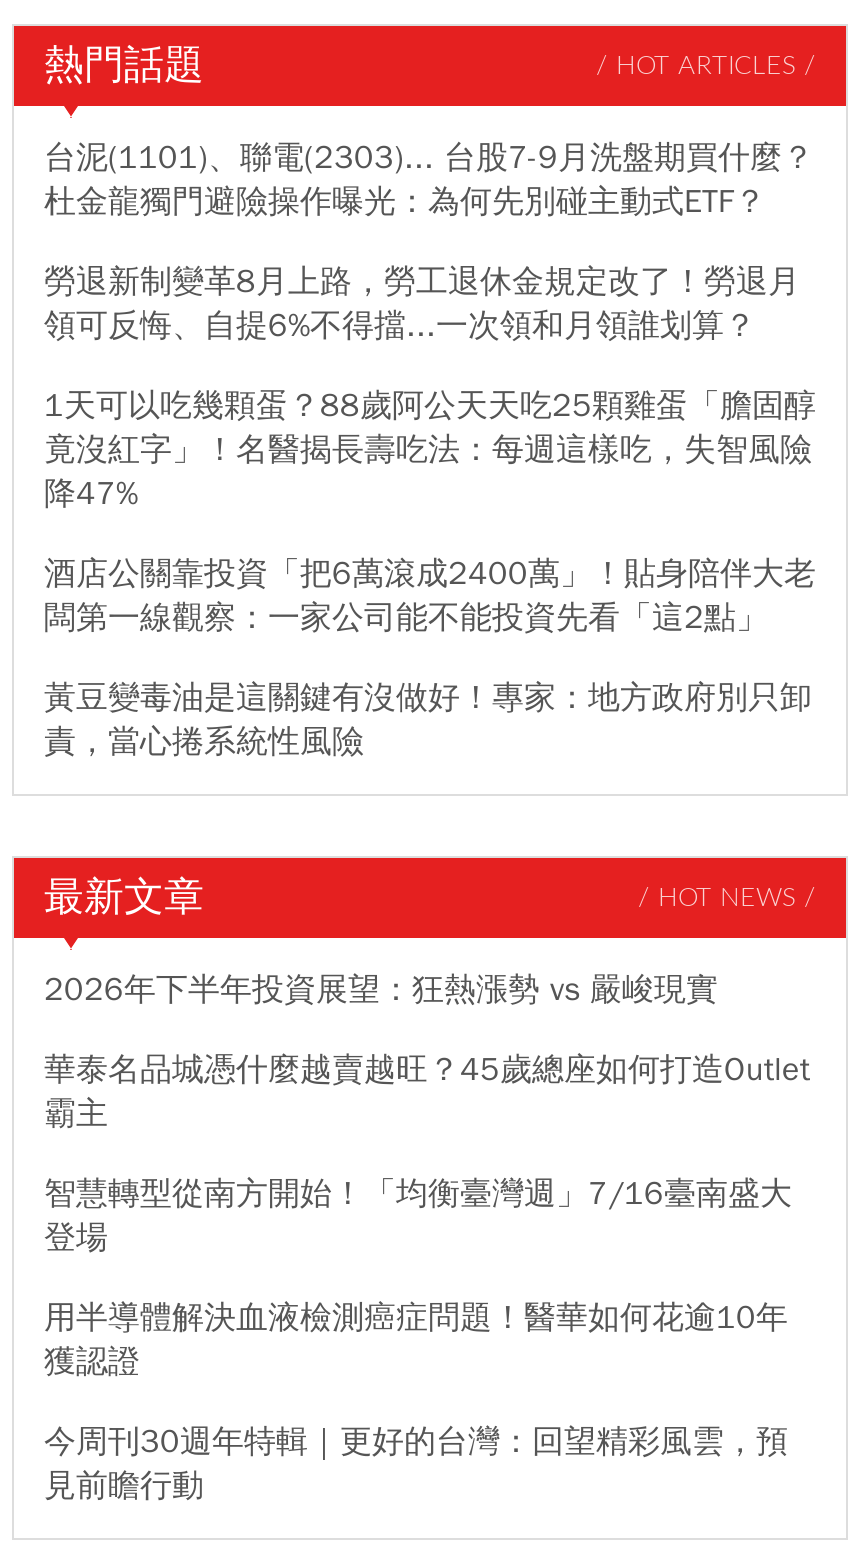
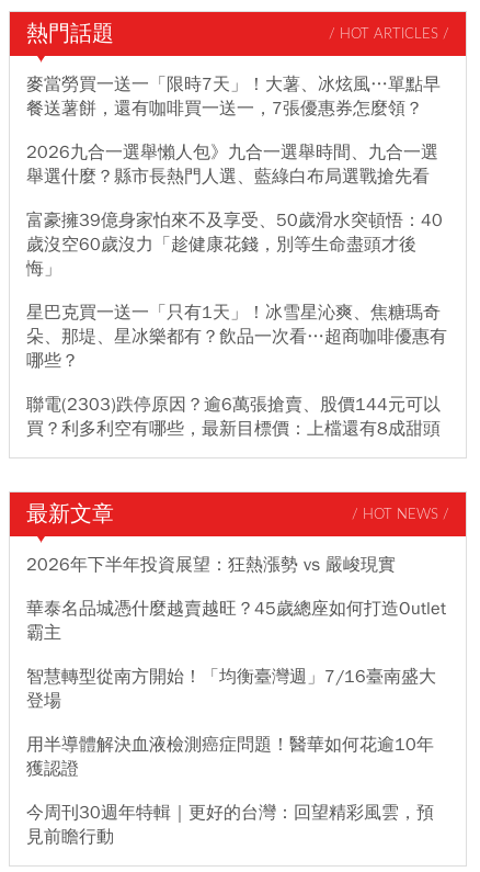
[44,139,814,223] 台泥(1101)、聯電(2303)... 台股7-9月洗盤期買什麼？ | 杜金龍獨門避險操作曝光：為何先別碰主動式ETF？ -> [26,74,441,120] 麥當勞買一送一「限時7天」！大薯、冰炫風…單點早 | 餐送薯餅，還有咖啡買一送一，7張優惠券怎麼領？
[44,263,800,347] 勞退新制變革8月上路，勞工退休金規定改了！勞退月 | 領可反悔、自提6%不得擋...一次領和月領誰划算？ -> [26,142,438,188] 2026九合一選舉懶人包》九合一選舉時間、九合一選 | 舉選什麼？縣市長熱門人選、藍綠白布局選戰搶先看
[44,387,816,515] 1天可以吃幾顆蛋？88歲阿公天天吃25顆雞蛋「膽固醇 | 竟沒紅字」！名醫揭長壽吃法：每週這樣吃，失智風險 | 降47% -> [26,210,443,280] 富豪擁39億身家怕來不及享受、50歲滑水突頓悟：40 | 歲沒空60歲沒力「趁健康花錢，別等生命盡頭才後 | 悔」
[44,555,816,639] 酒店公關靠投資「把6萬滾成2400萬」！貼身陪伴大老 | 闆第一線觀察：一家公司能不能投資先看「這2點」 -> [26,302,447,372] 星巴克買一送一「只有1天」！冰雪星沁爽、焦糖瑪奇 | 朵、那堤、星冰樂都有？飲品一次看…超商咖啡優惠有 | 哪些？
[44,679,812,763] 黃豆變毒油是這關鍵有沒做好！專家：地方政府別只卸 | 責，當心捲系統性風險 -> [26,394,441,440] 聯電(2303)跌停原因？逾6萬張搶賣、股價144元可以 | 買？利多利空有哪些，最新目標價：上檔還有8成甜頭

